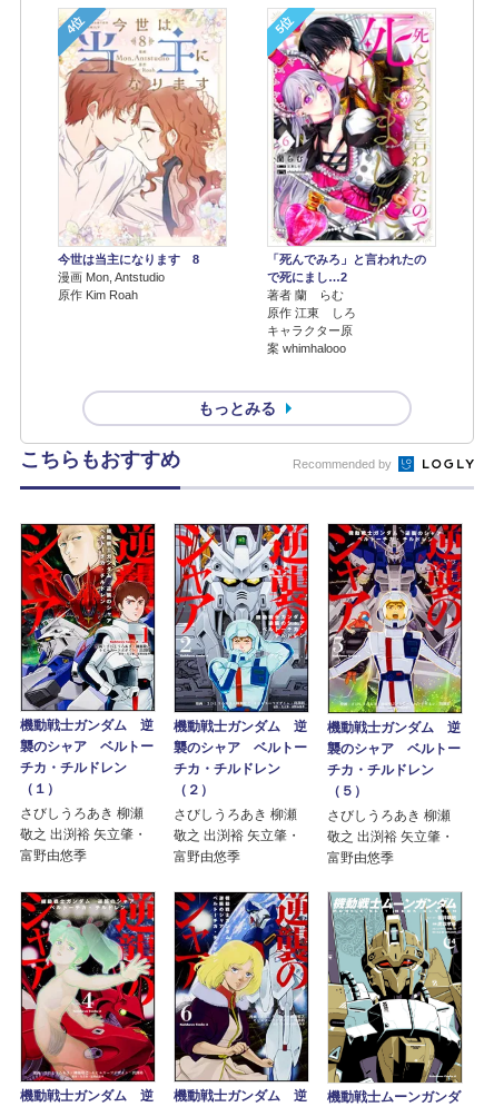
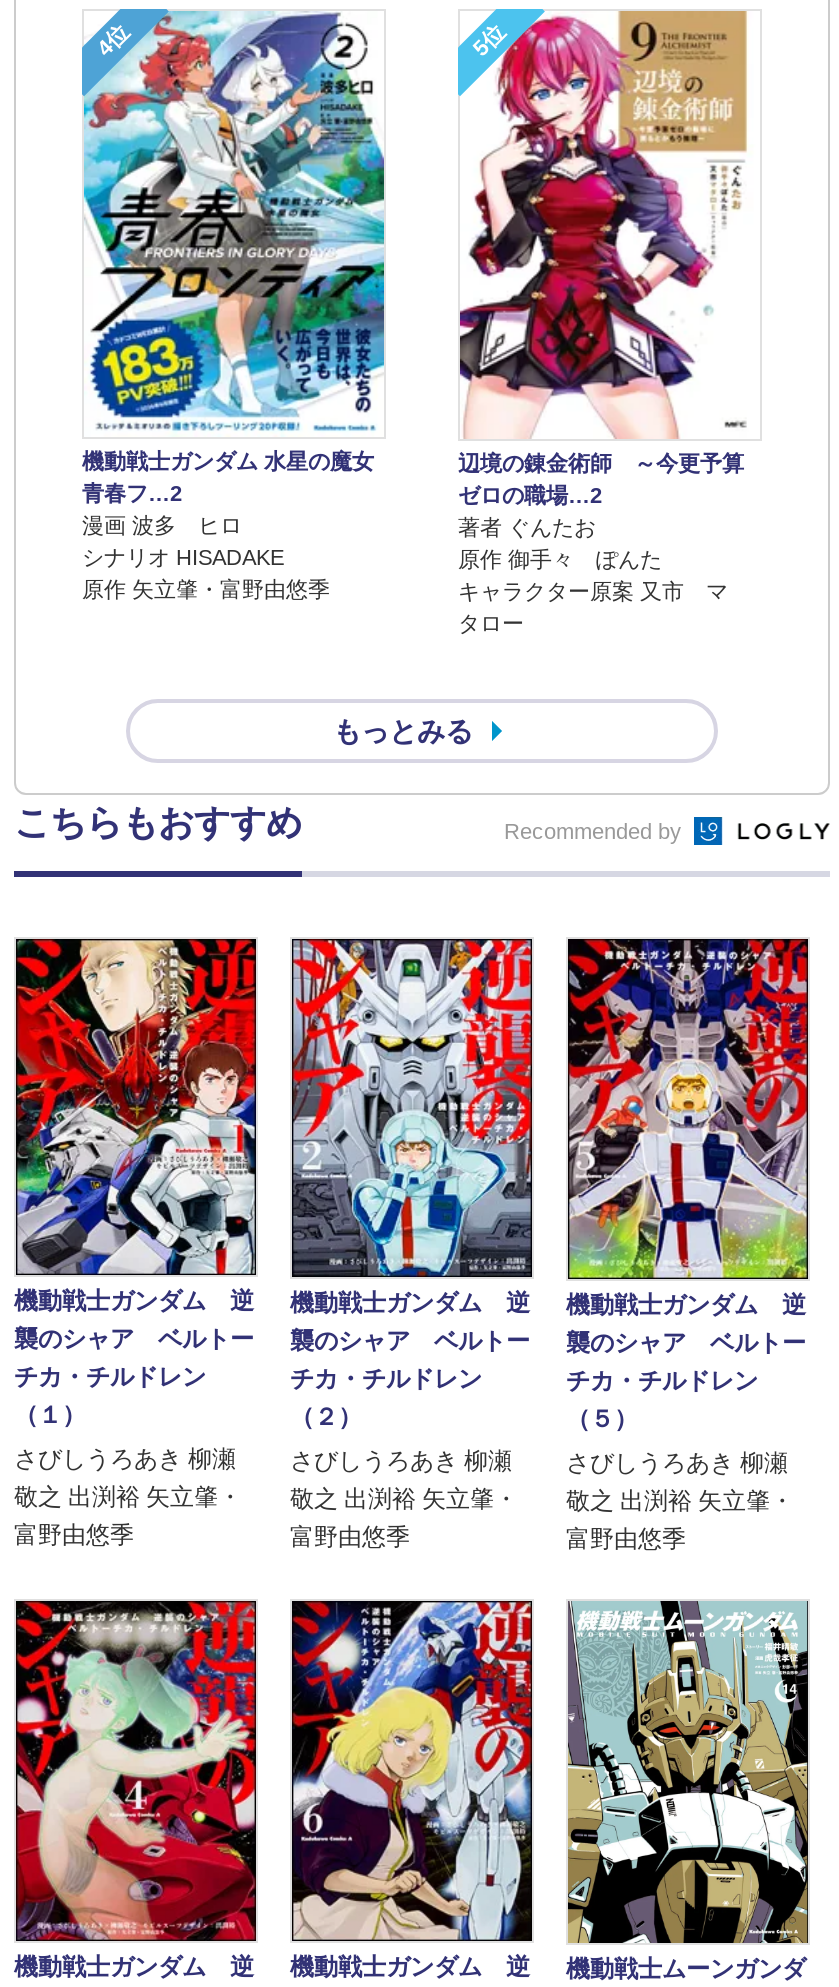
[58,9,226,302] [image] | 今世は当主になります 8 | 漫画 Mon, Antstudio | 原作 Kim Roah -> [82,9,386,601] [image] | 機動戦士ガンダム 水星の魔女 | 青春フ…2 | 漫画 波多 ヒロ | シナリオ HISADAKE | 原作 矢立肇・富野由悠季
[267,9,432,355] [image] | 「死んでみろ」と言われたの | で死にまし…2 | 著者 蘭 らむ | 原作 江東 しろ | キャラクター原 | 案 whimhalooo -> [458,9,752,635] [image] | 辺境の錬金術師 ～今更予算 | ゼロの職場…2 | 著者 ぐんたお | 原作 御手々 ぽんた | キャラクター原案 又市 マ | タロー

